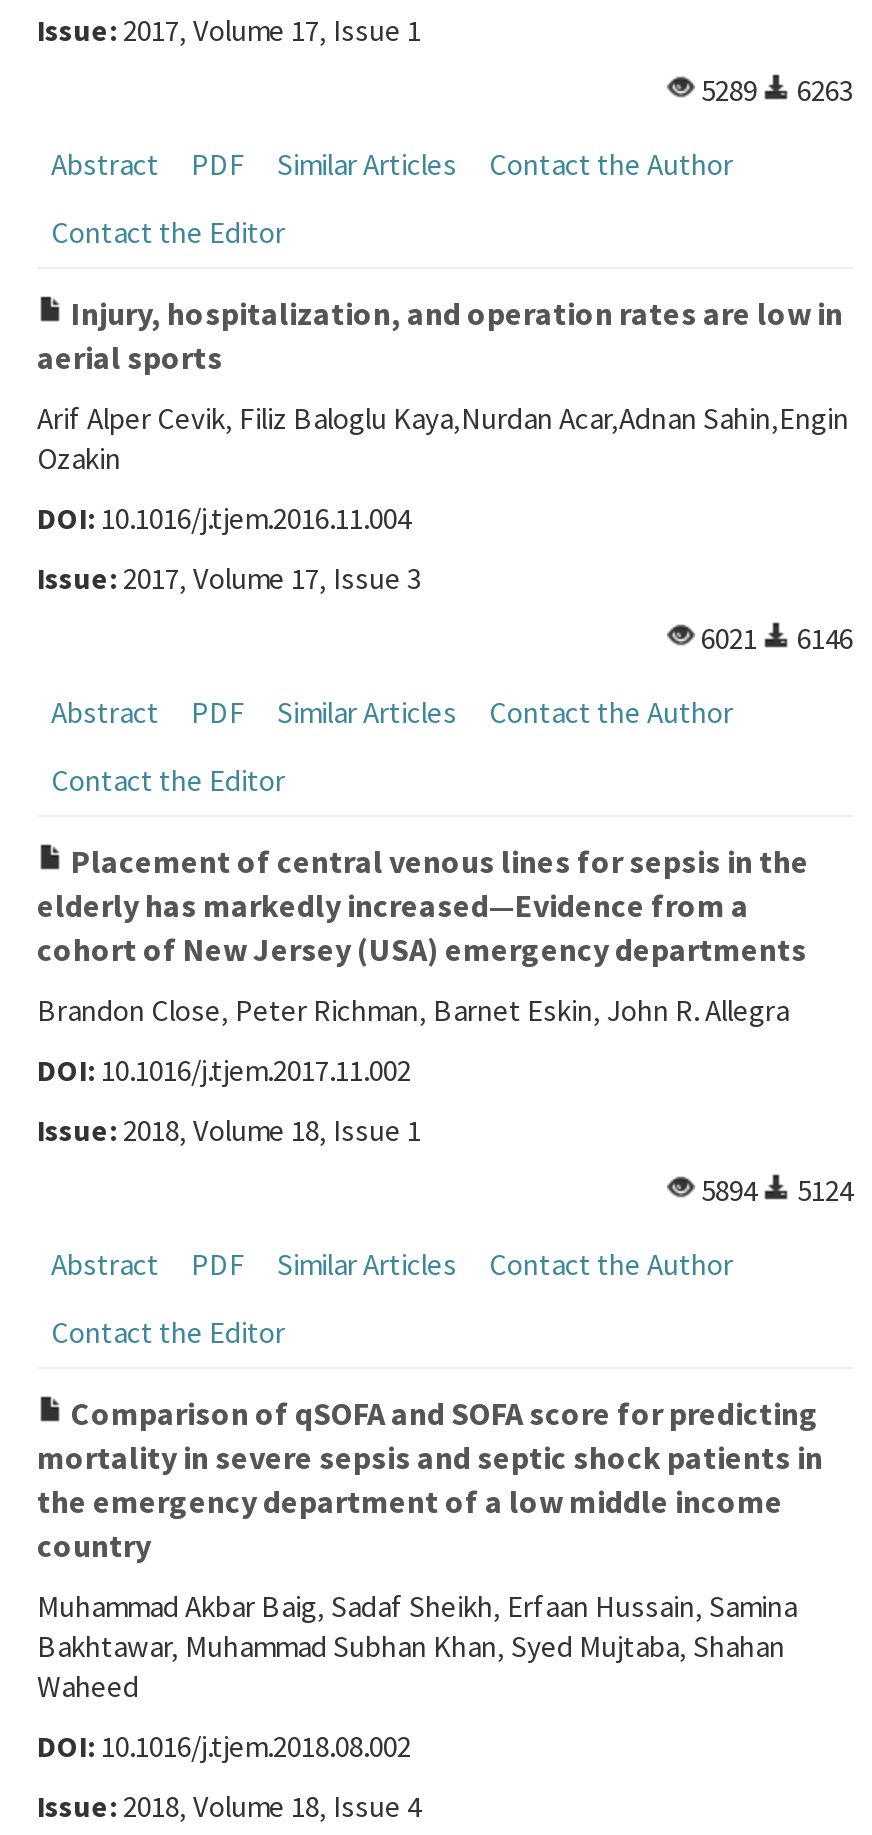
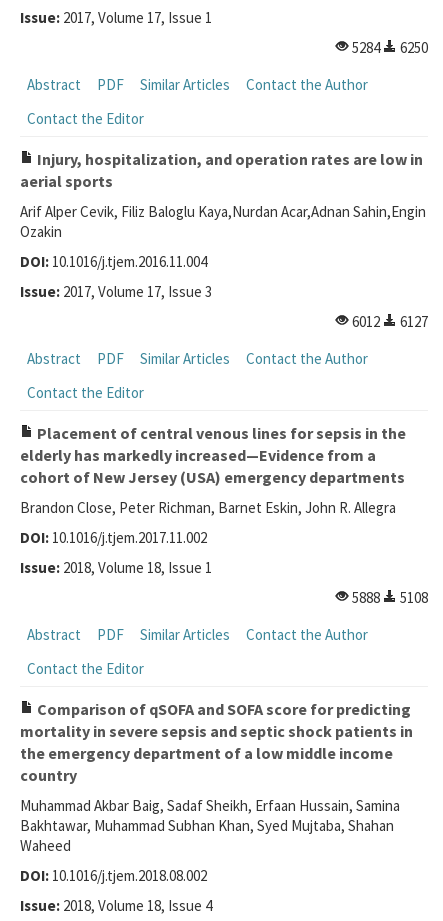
[695,71,763,109] 5289 -> [349,38,383,57] 5284
[791,71,853,109] 6263 -> [397,38,428,57] 6250
[695,619,763,657] 6021 -> [349,312,383,331] 6012
[791,619,853,657] 6146 -> [397,312,428,331] 6127
[695,1171,763,1209] 5894 -> [349,588,383,607] 5888
[791,1171,853,1209] 5124 -> [397,588,428,607] 5108

